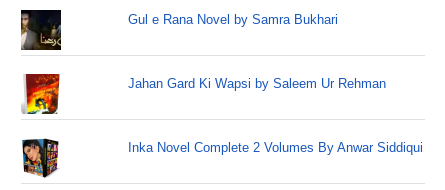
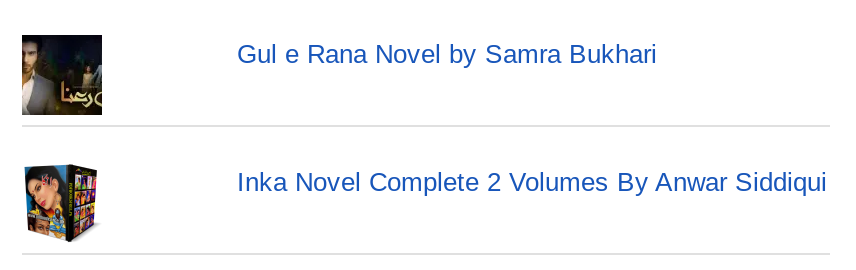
[22,73,61,115] [image] -> none
[128,76,386,91] Jahan Gard Ki Wapsi by Saleem Ur Rehman -> none

